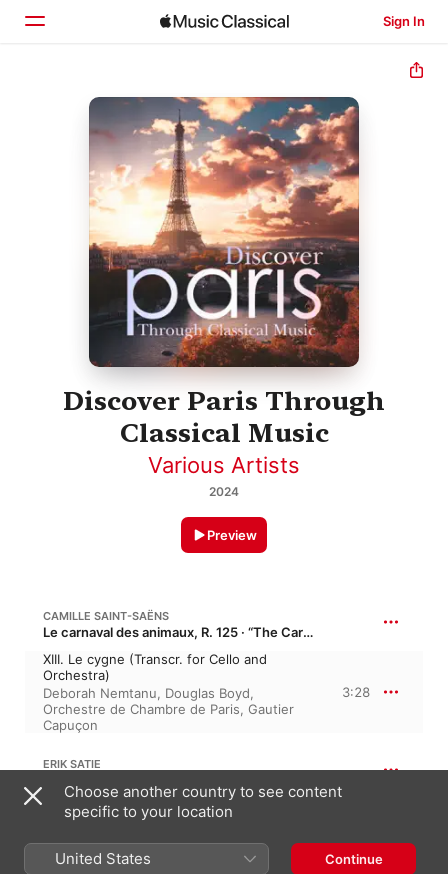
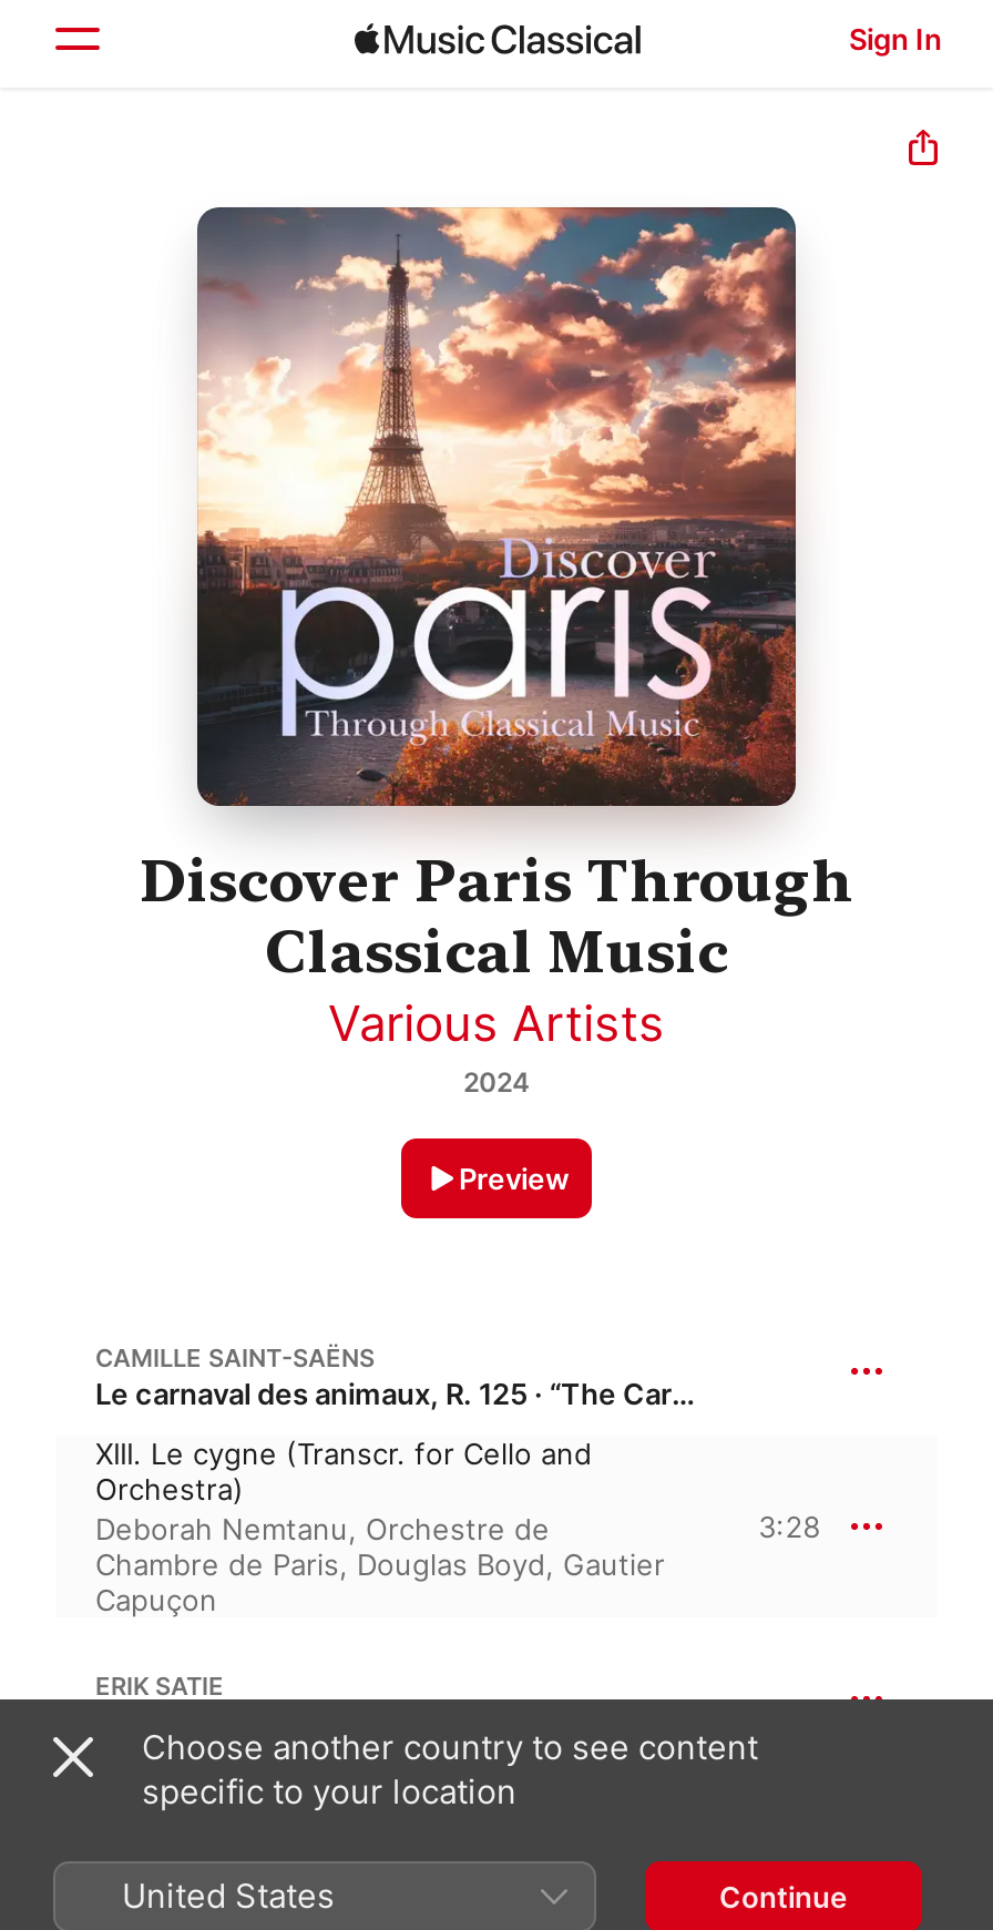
[43,685,254,701] Deborah Nemtanu, Douglas Boyd, -> [95,1512,550,1547] Deborah Nemtanu, Orchestre de
[43,701,294,717] Orchestre de Chambre de Paris, Gautier -> [95,1547,665,1583] Chambre de Paris, Douglas Boyd, Gautier

